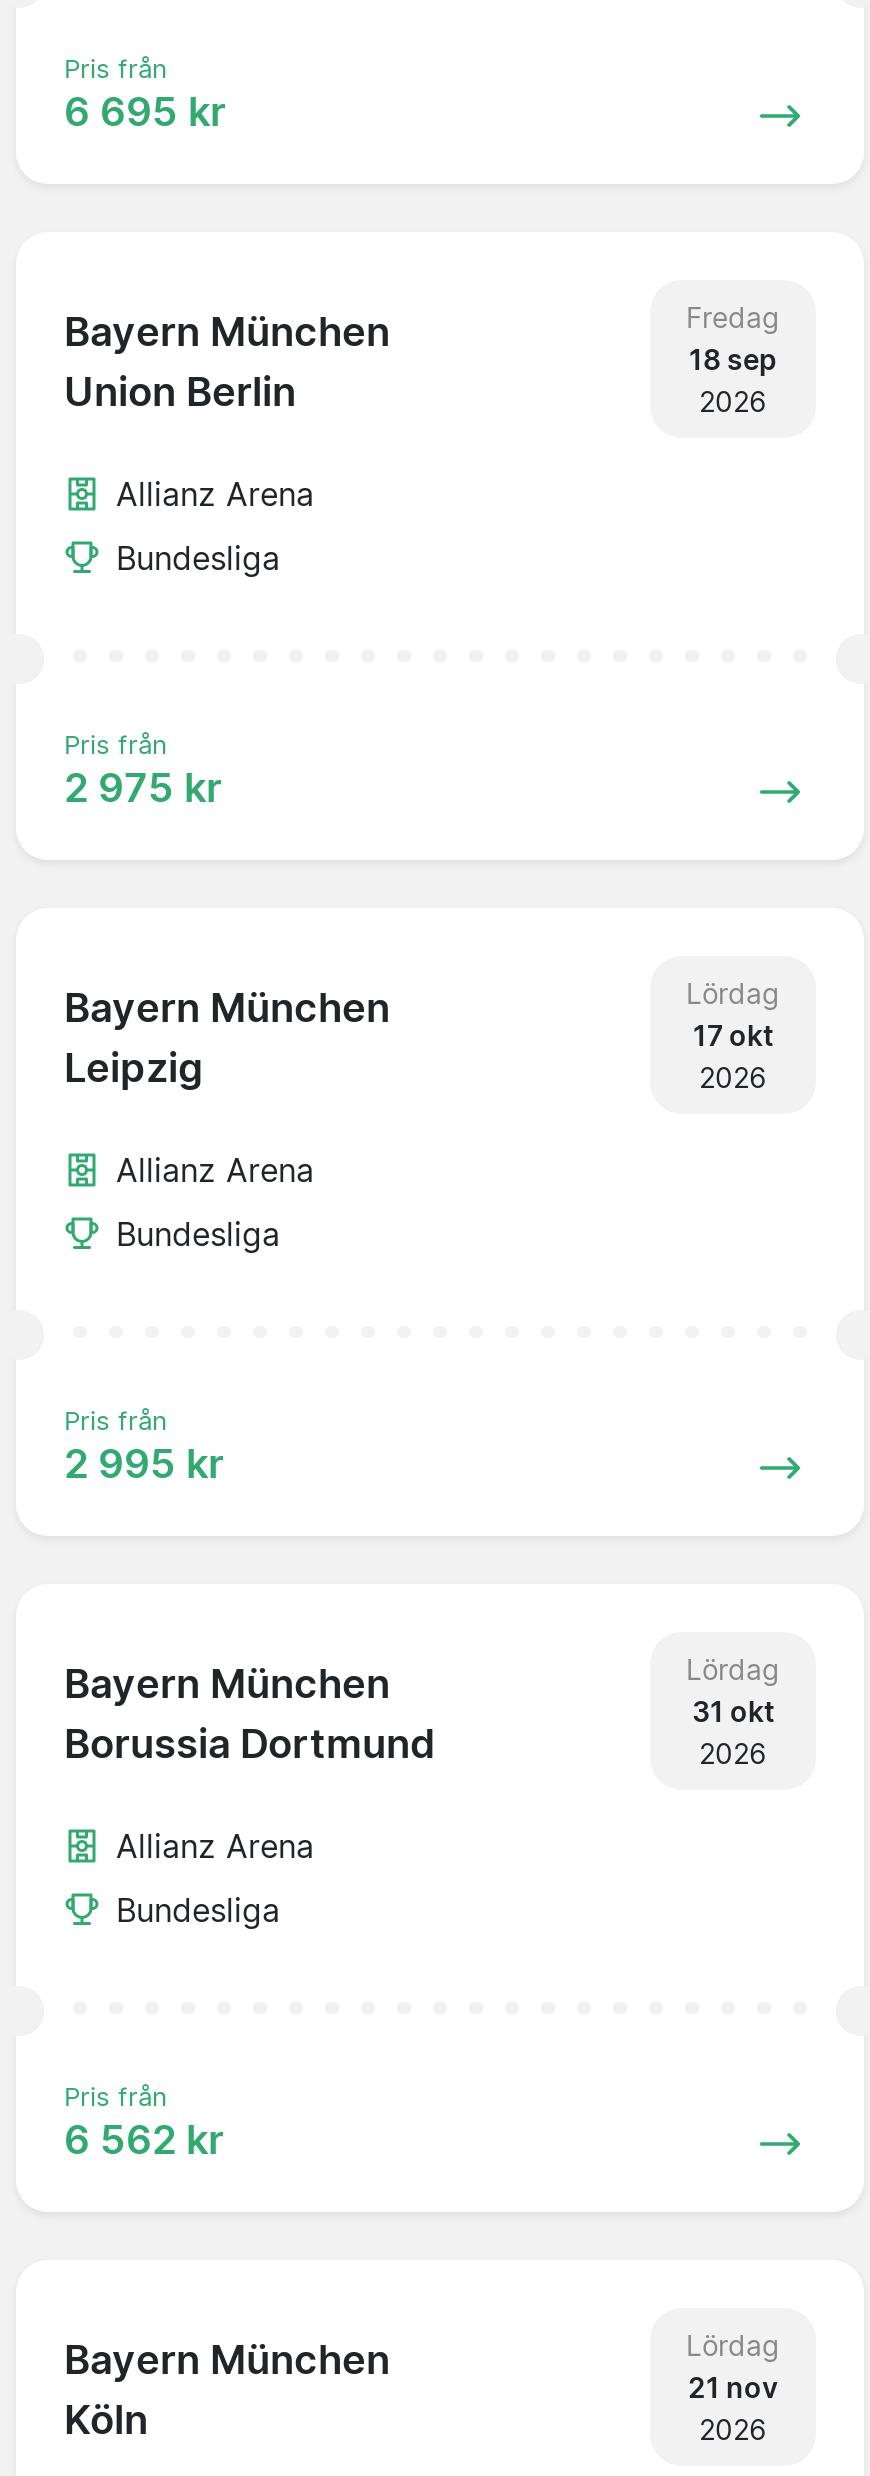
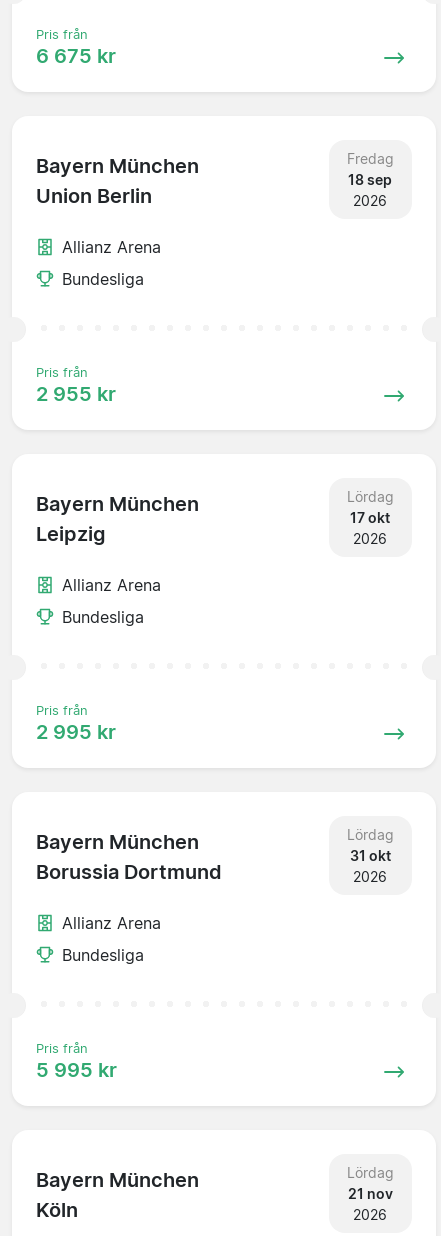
[64,87,226,135] 6 695 kr -> [36,44,116,68] 6 675 kr
[64,763,222,811] 2 975 kr -> [36,382,116,406] 2 955 kr
[64,2115,224,2163] 6 562 kr -> [36,1058,117,1082] 5 995 kr

